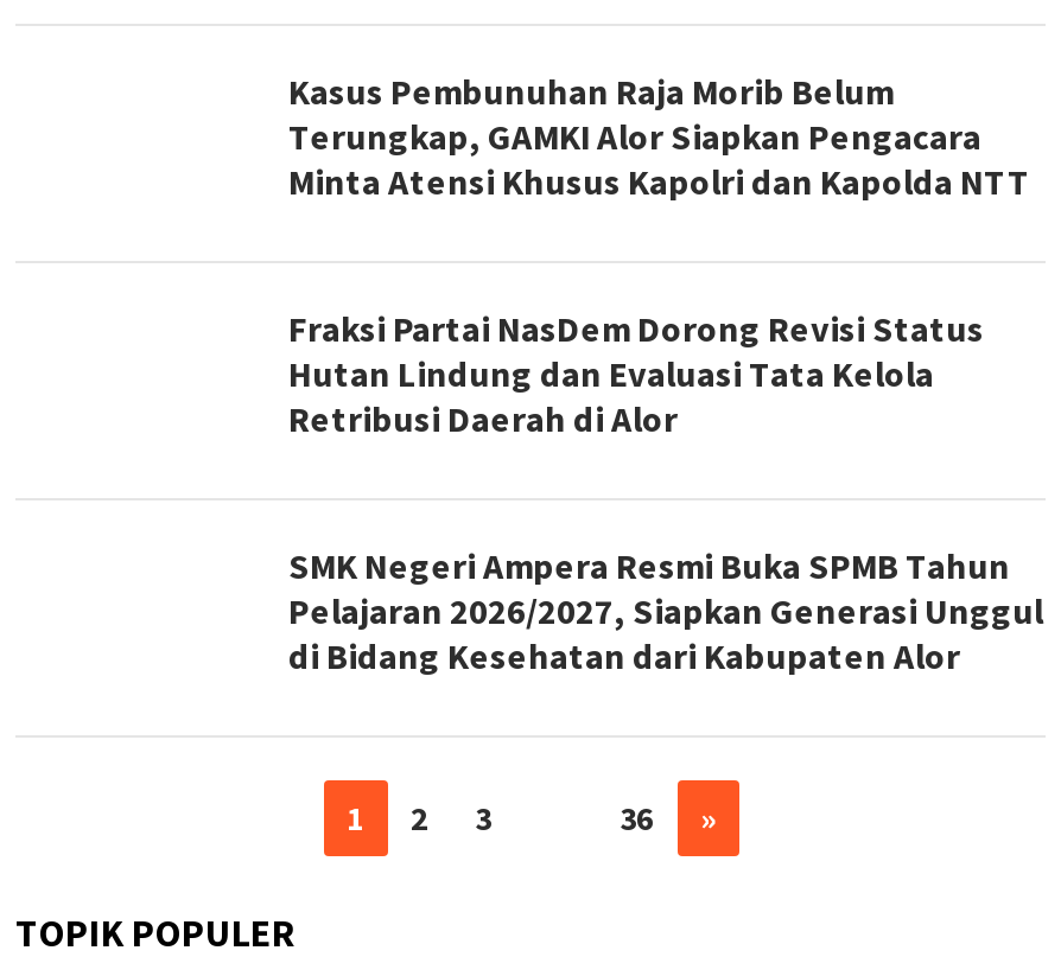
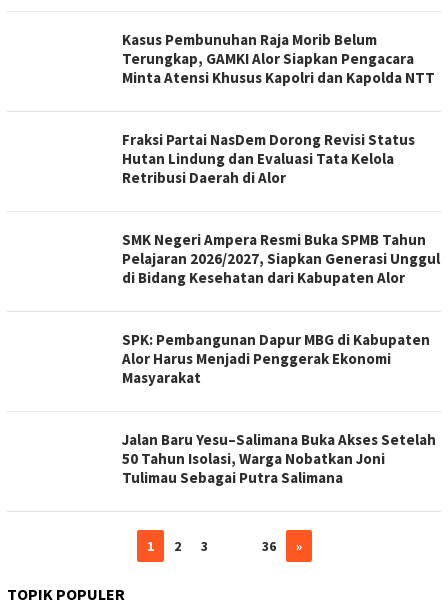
none -> [122,330,436,487] SPK: Pembangunan Dapur MBG di Kabupaten | Alor Harus Menjadi Penggerak Ekonomi | Masyarakat | Jalan Baru Yesu–Salimana Buka Akses Setelah | 50 Tahun Isolasi, Warga Nobatkan Joni | Tulimau Sebagai Putra Salimana

